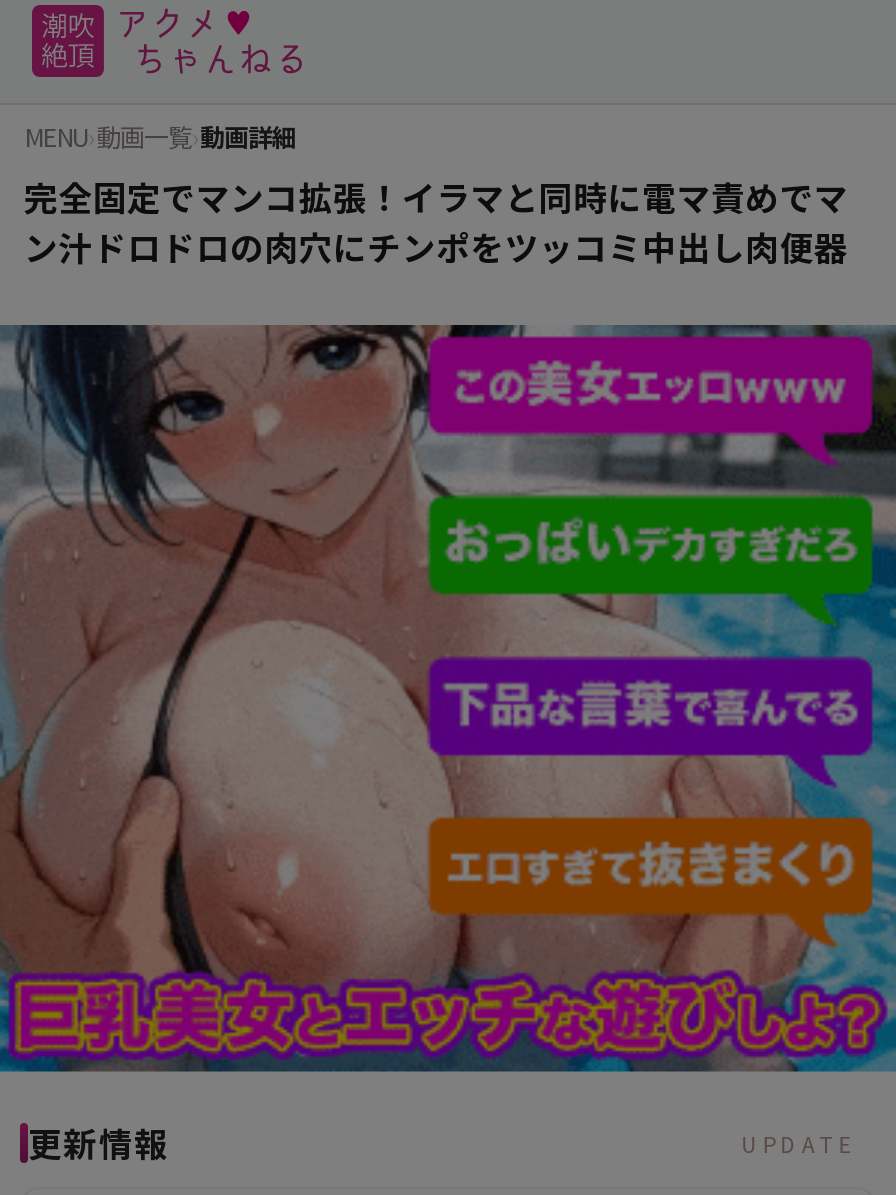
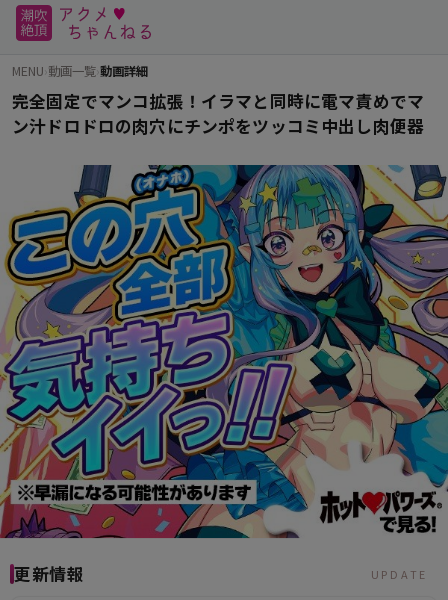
[6,323,890,1073] [image] -> [3,164,445,539] [image]

